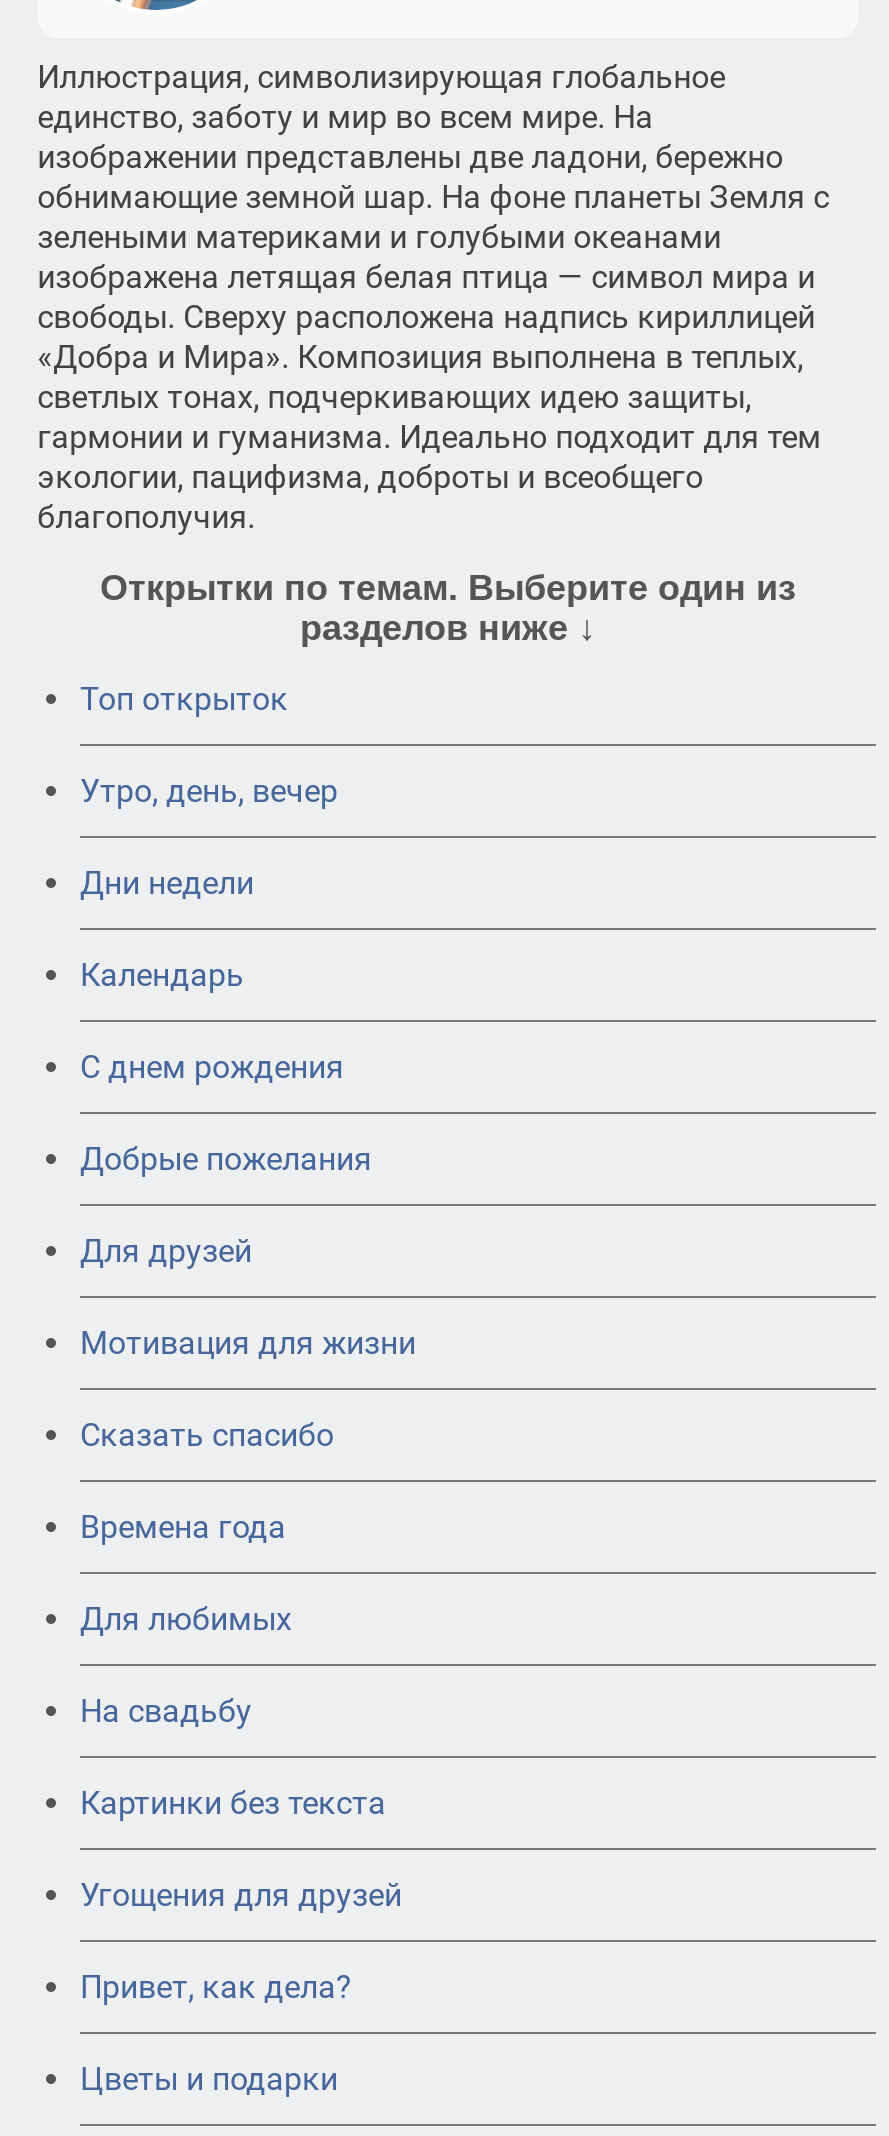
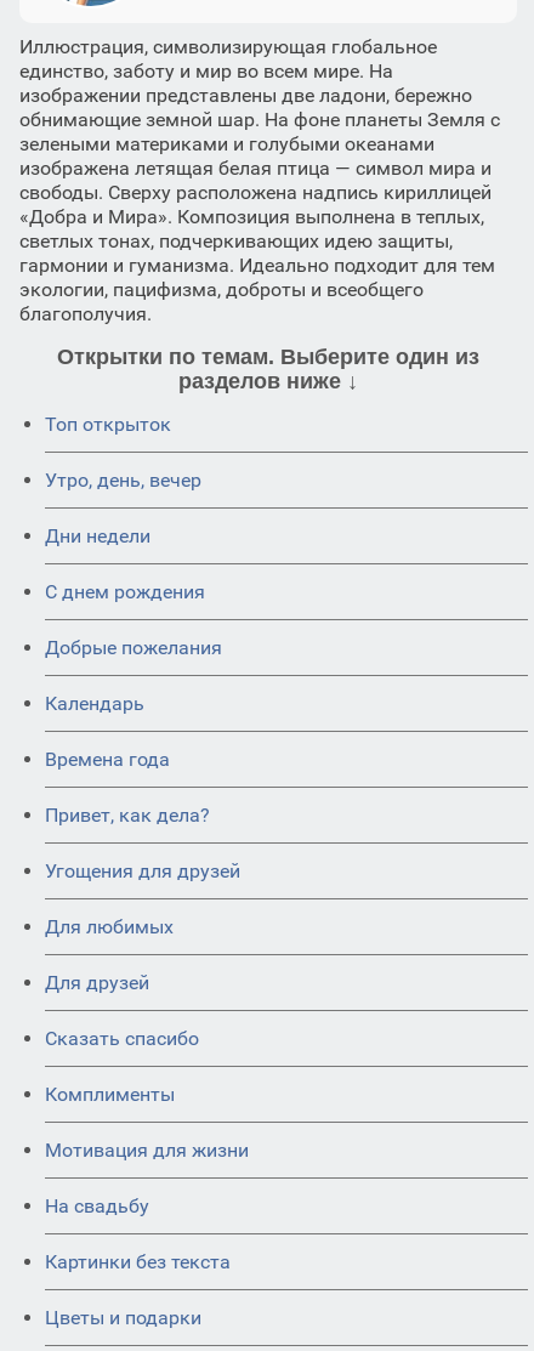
moved [80,956,244,994] -> [45,692,144,715]: Календарь
moved [80,1048,372,1178] -> [45,580,222,659]: C днем рождения | Добрые пожелания
moved [80,1232,334,1454] -> [45,971,199,1050]: Для друзей | Сказать спасибо
moved [80,1324,416,1362] -> [45,1138,249,1162]: Мотивация для жизни
moved [80,1508,286,1546] -> [45,748,170,771]: Времена года
moved [80,1600,292,1638] -> [45,915,174,938]: Для любимых
none -> [45,1083,175,1106] Комплименты
moved [80,1692,386,1822] -> [45,1194,231,1273]: На свадьбу | Картинки без текста
moved [80,1876,402,2006] -> [45,803,240,882]: Привет, как дела? | Угощения для друзей

